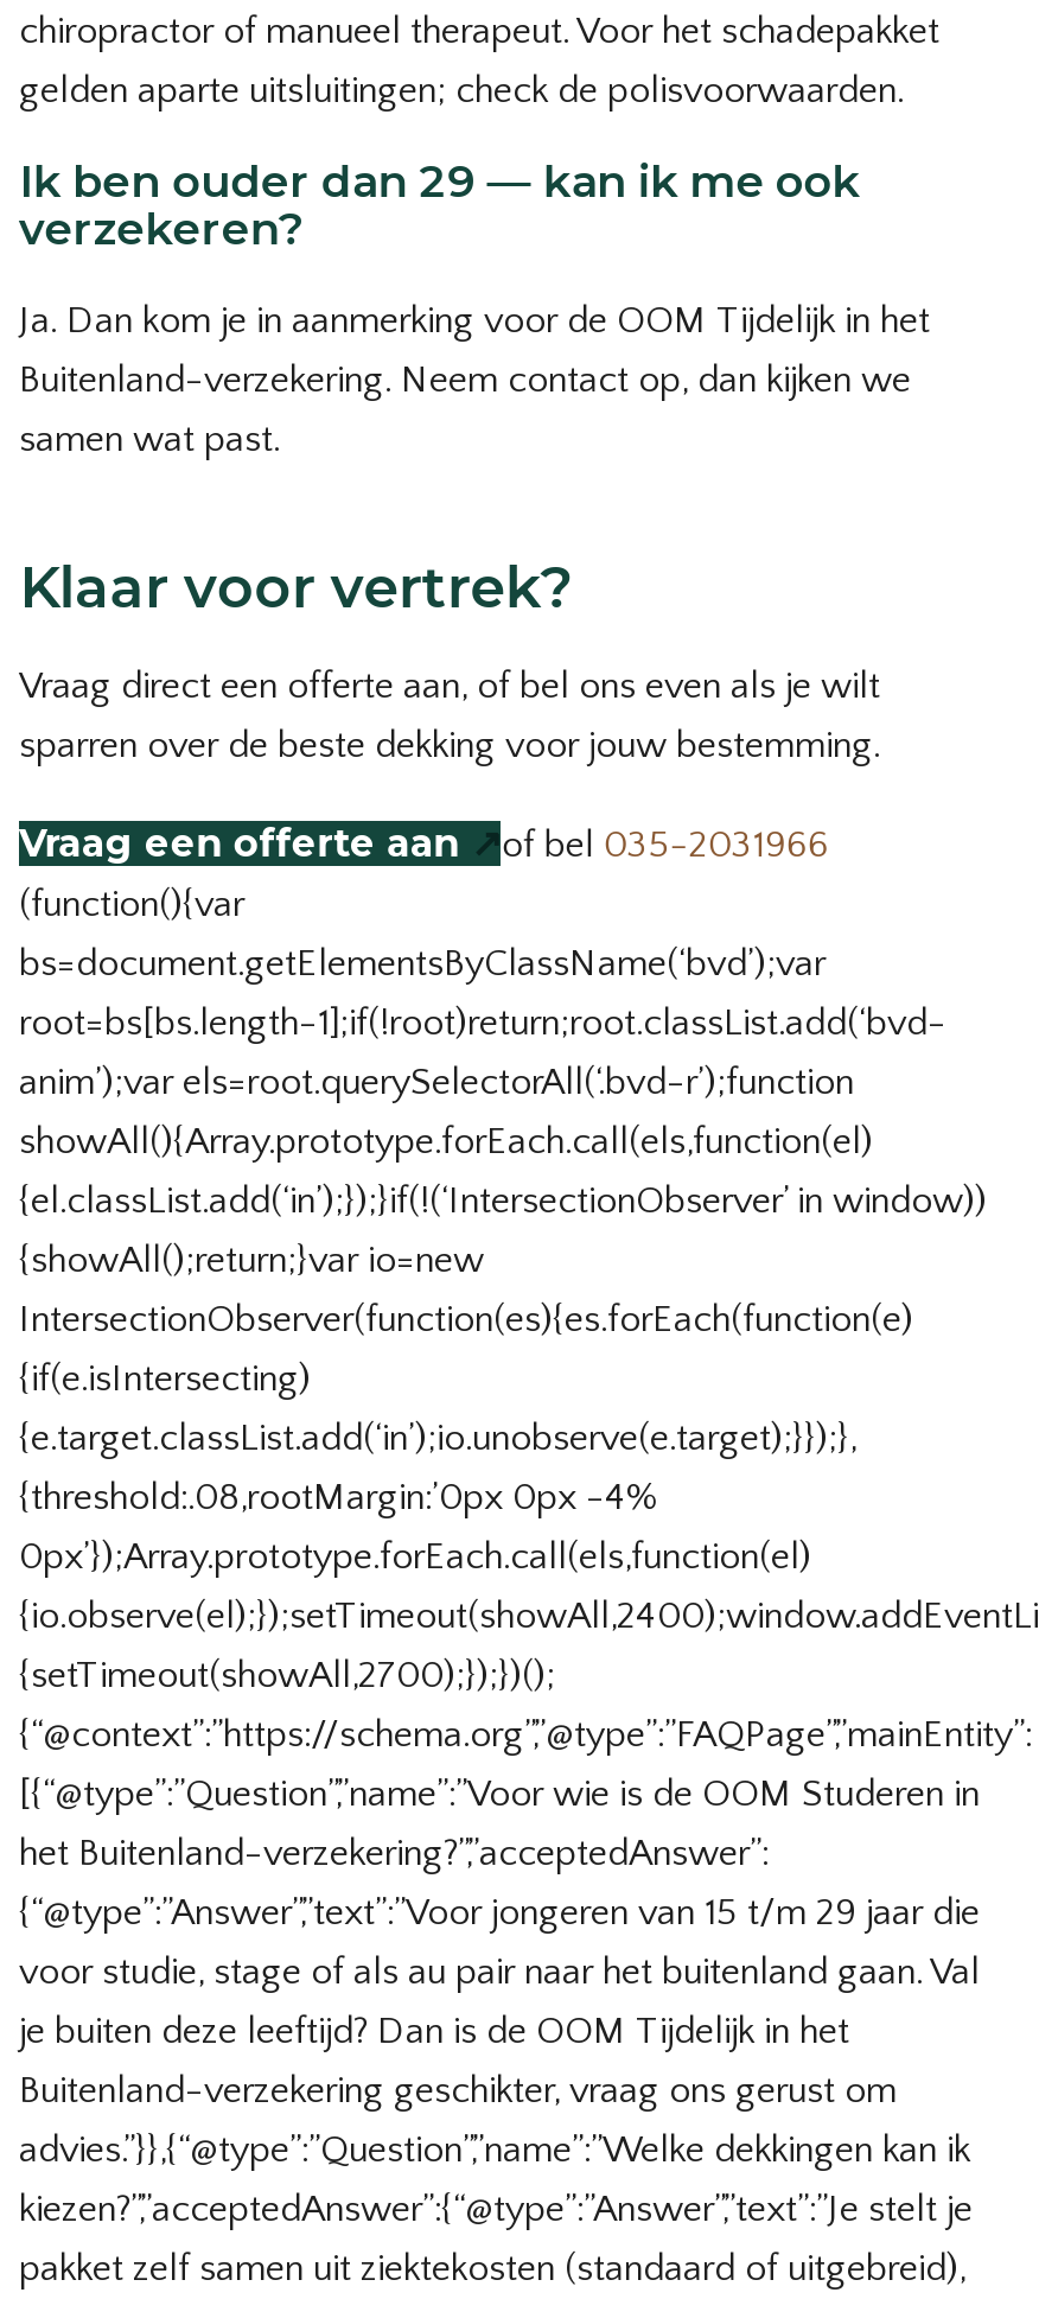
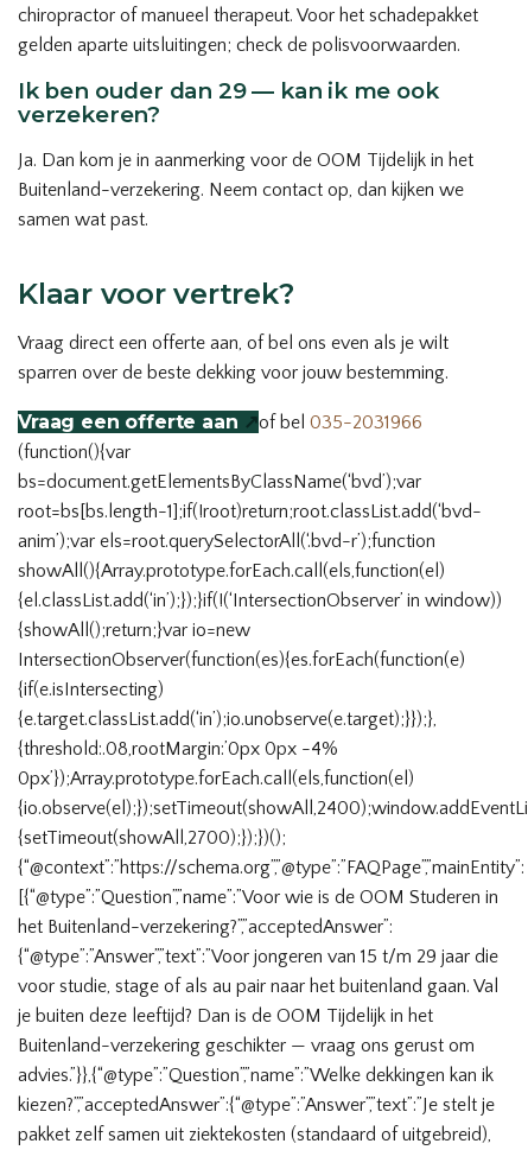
[19,2069,897,2112] Buitenland-verzekering geschikter, vraag ons gerust om -> [18,1035,475,1056] Buitenland-verzekering geschikter — vraag ons gerust om

